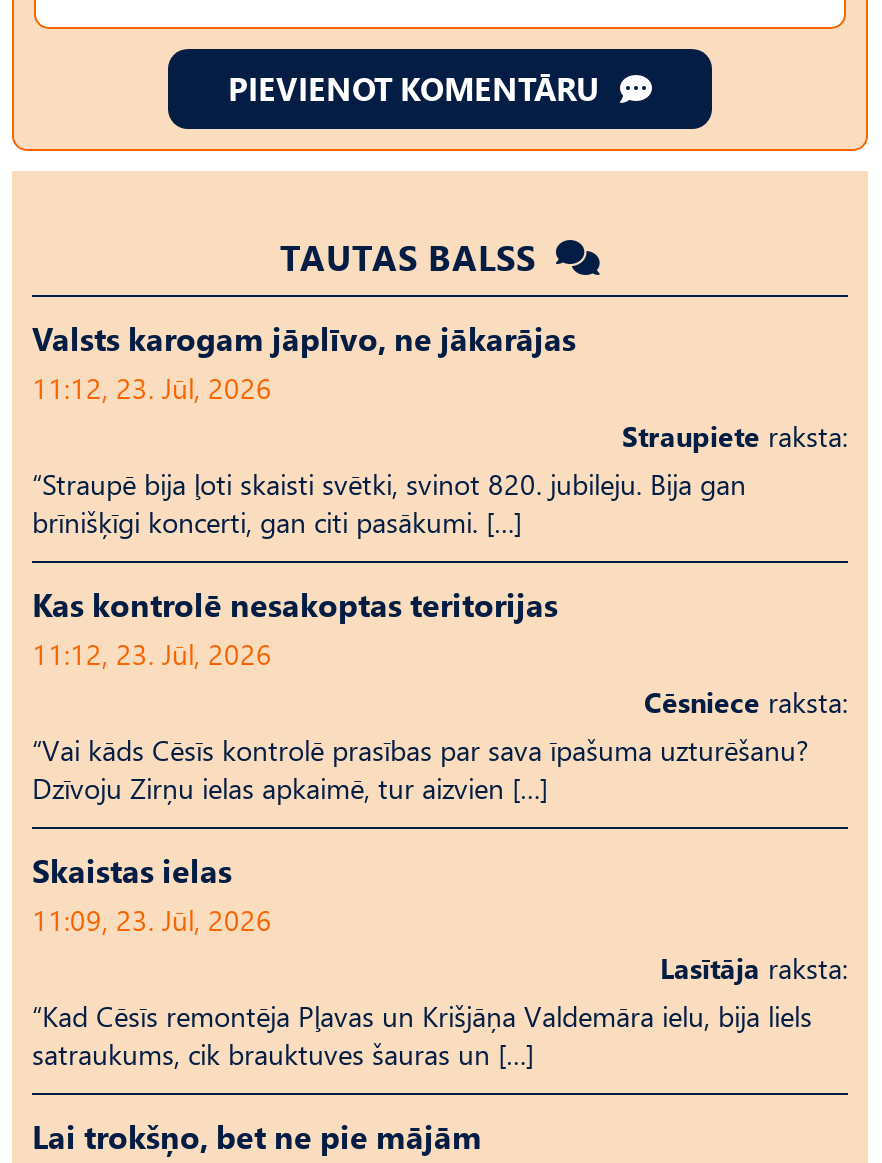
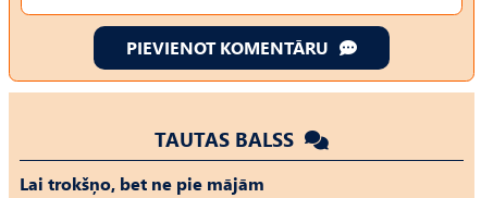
[32,316,848,1072] Valsts karogam jāplīvo, ne jākarājas | 11:12, 23. Jūl, 2026 | Straupiete raksta: | “Straupē bija ļoti skaisti svētki, svinot 820. jubileju. Bija gan | brīnišķīgi koncerti, gan citi pasākumi. […] | Kas kontrolē nesakoptas teritorijas | 11:12, 23. Jūl, 2026 | Cēsniece raksta: | “Vai kāds Cēsīs kontrolē prasības par sava īpašuma uzturēšanu? | Dzīvoju Zirņu ielas apkaimē, tur aizvien […] | Skaistas ielas | 11:09, 23. Jūl, 2026 | Lasītāja raksta: | “Kad Cēsīs remontēja Pļavas un Krišjāņa Valdemāra ielu, bija liels | satraukums, cik brauktuves šauras un […] -> none

